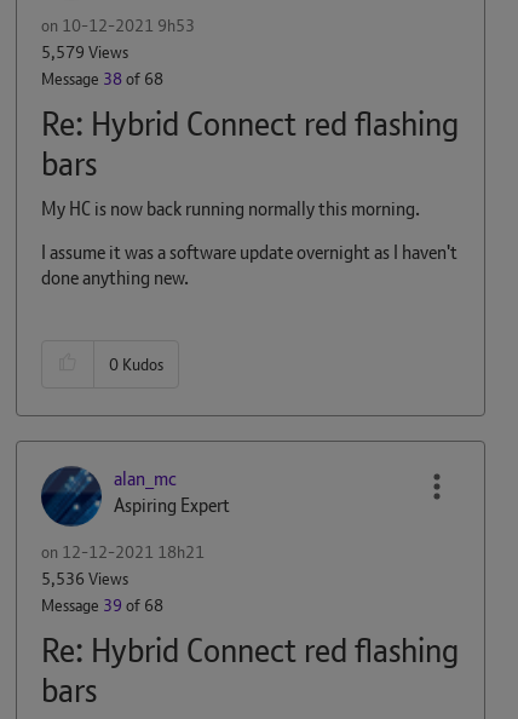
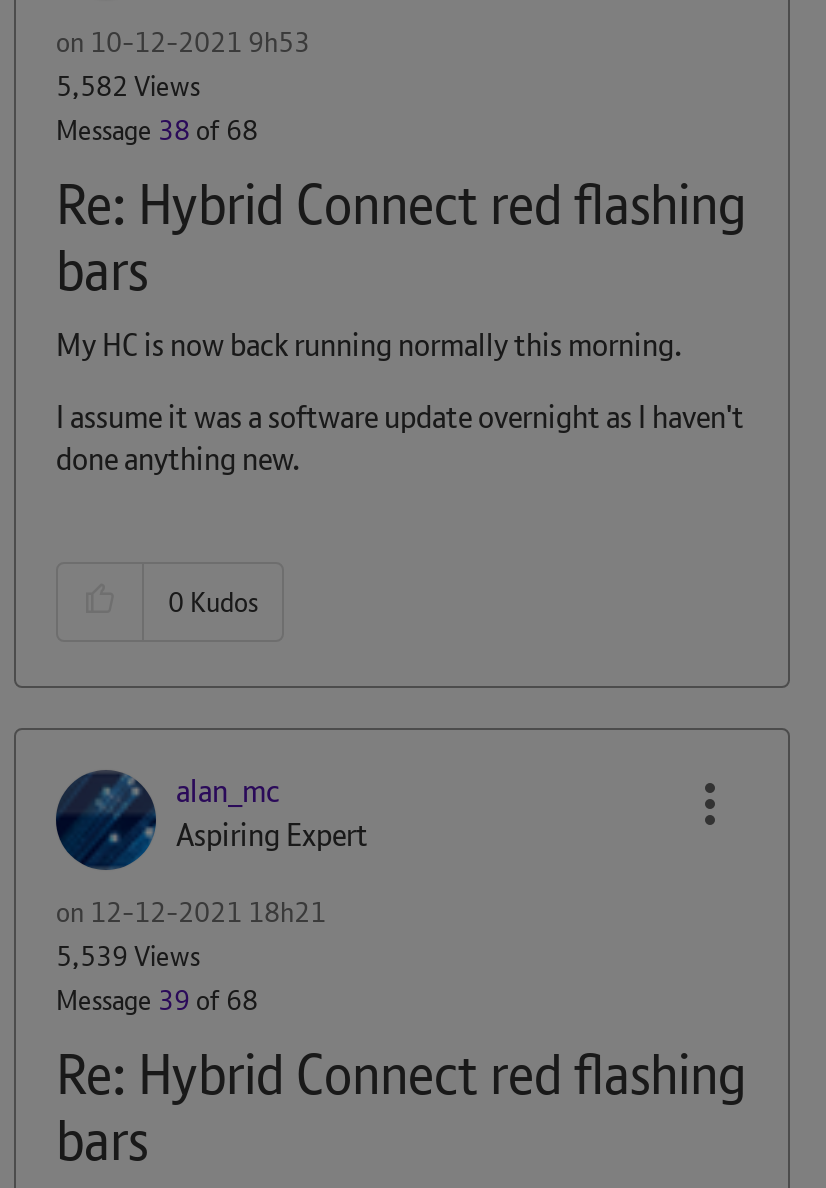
[41,41,128,63] 5,579 Views -> [56,68,200,104] 5,582 Views
[41,568,128,589] 5,536 Views -> [56,938,200,974] 5,539 Views

